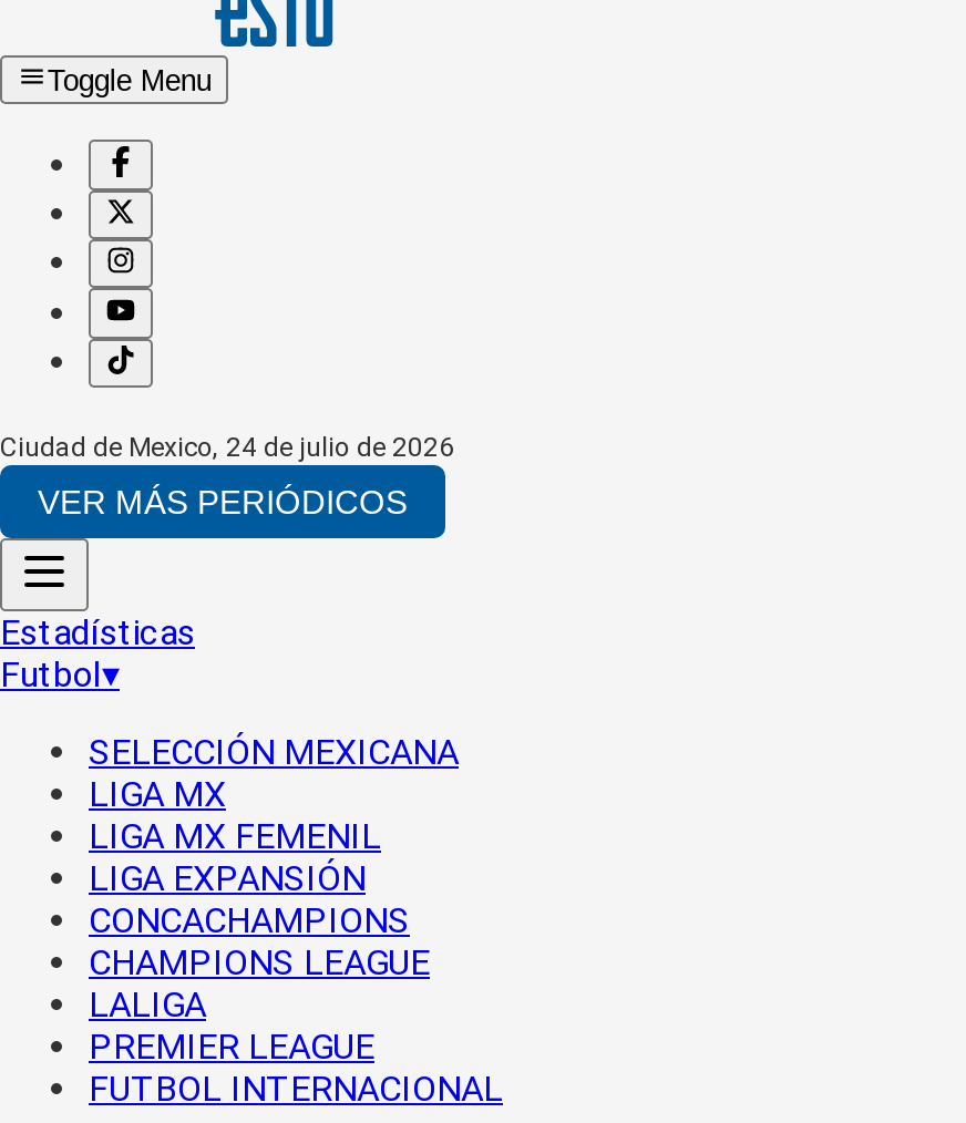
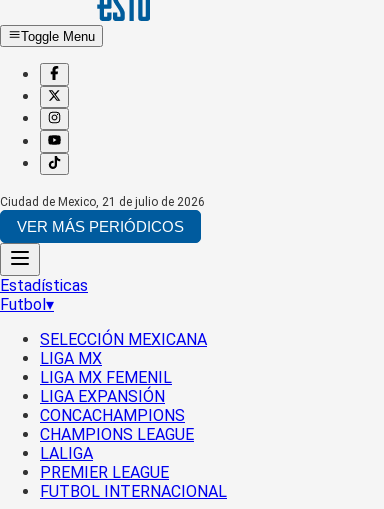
[0,432,454,463] Ciudad de Mexico, 24 de julio de 2026 -> [0,195,205,209] Ciudad de Mexico, 21 de julio de 2026

